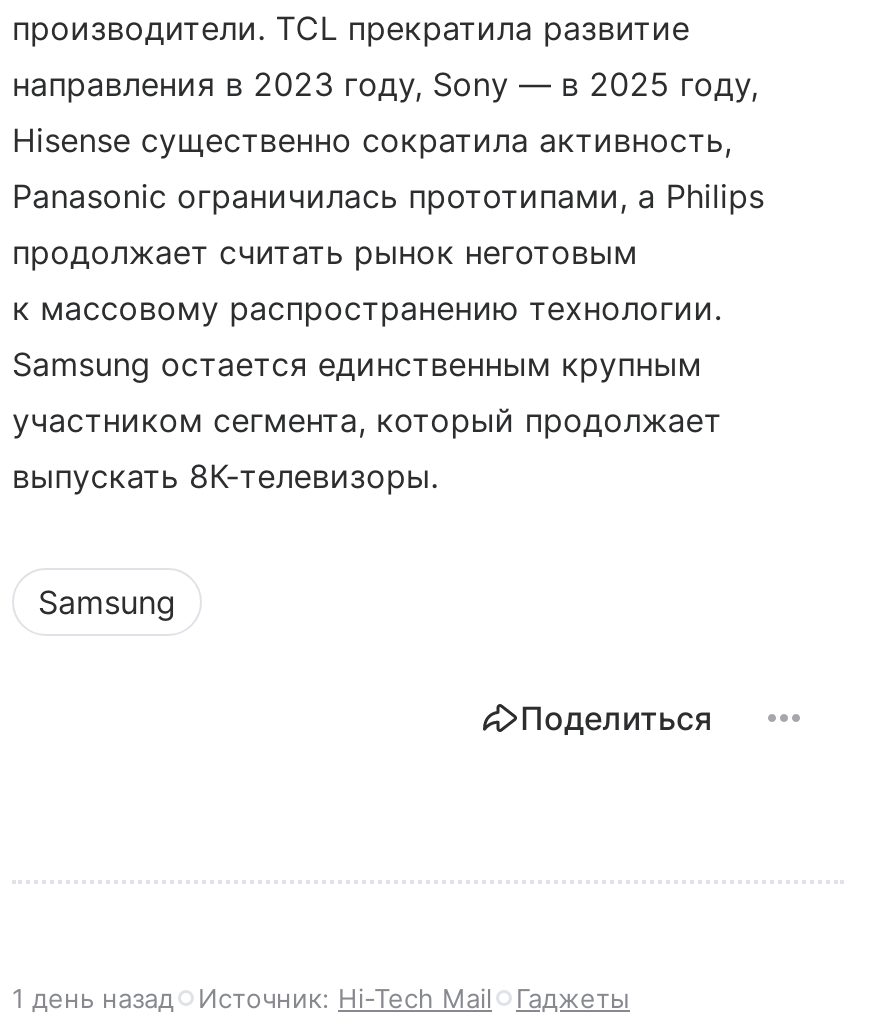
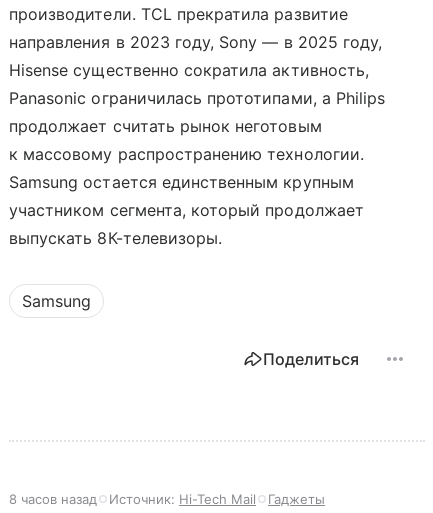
[12,983,630,1015] 1 день назад Источник: Hi-Tech Mail Гаджеты -> [9,491,325,507] 8 часов назад Источник: Hi-Tech Mail Гаджеты

